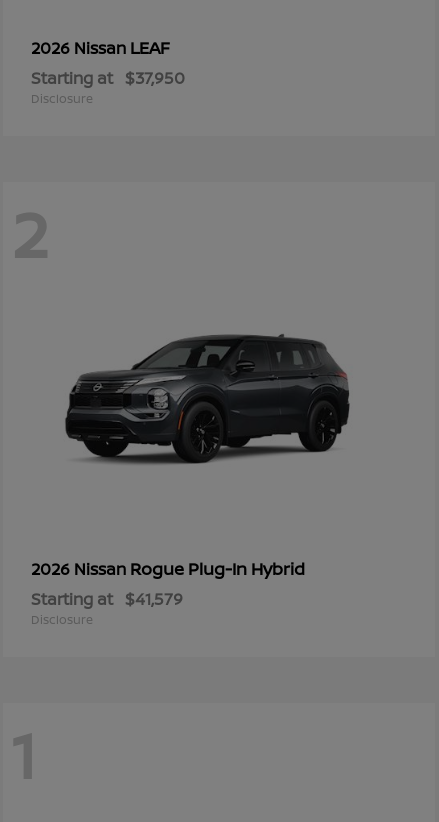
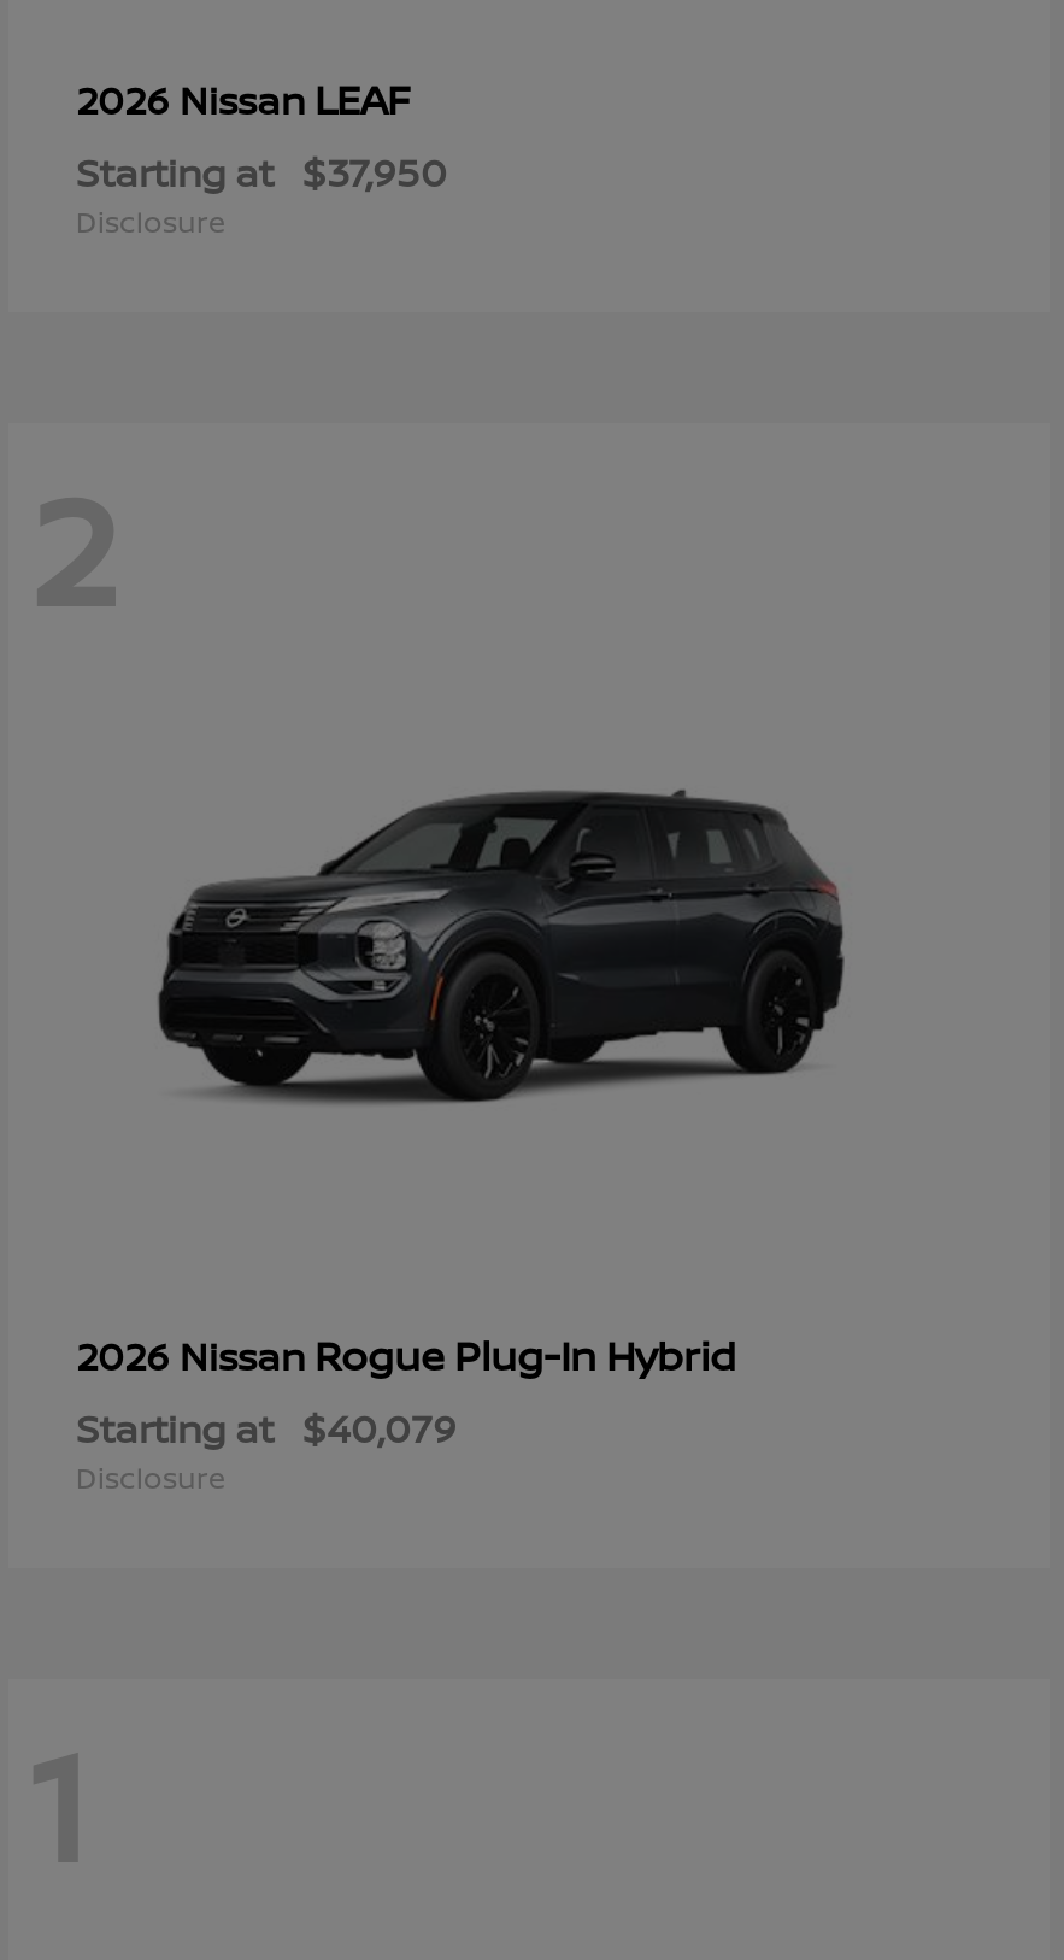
[31,588,183,610] Starting at $41,579 -> [76,1401,457,1454] Starting at $40,079

